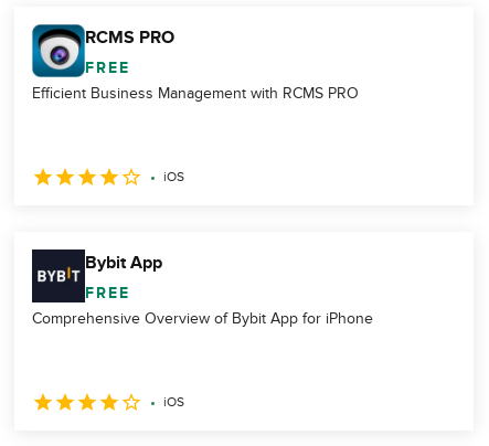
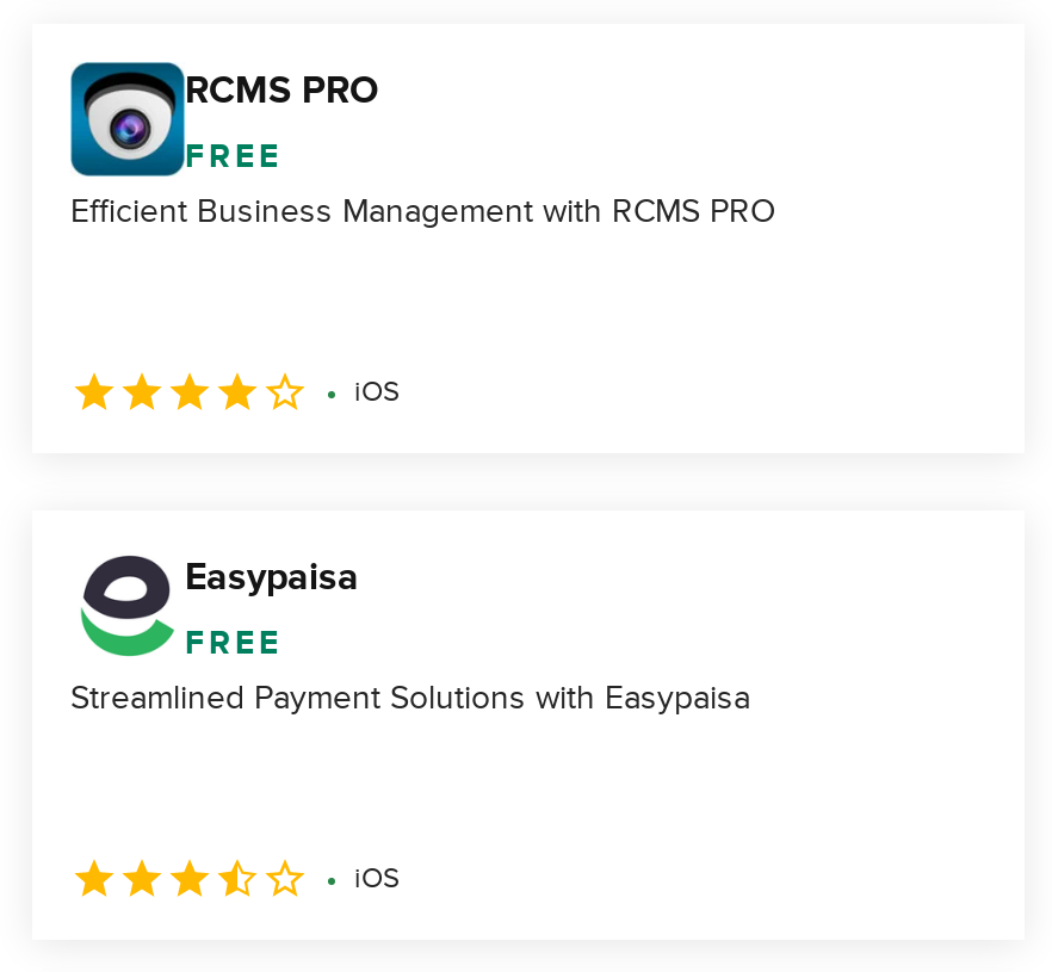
[31,248,162,301] [image] | Bybit App -> [70,549,359,661] [image] | Easypaisa
[32,309,373,328] Comprehensive Overview of Bybit App for iPhone -> [70,677,750,718] Streamlined Payment Solutions with Easypaisa

